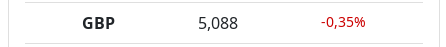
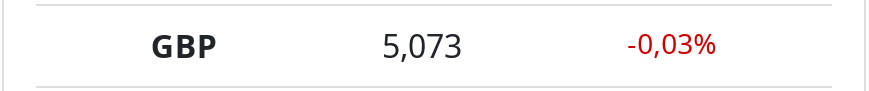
[198,12,238,34] 5,088 -> [382,23,462,67] 5,073
[321,12,366,31] -0,35% -> [627,23,717,61] -0,03%

